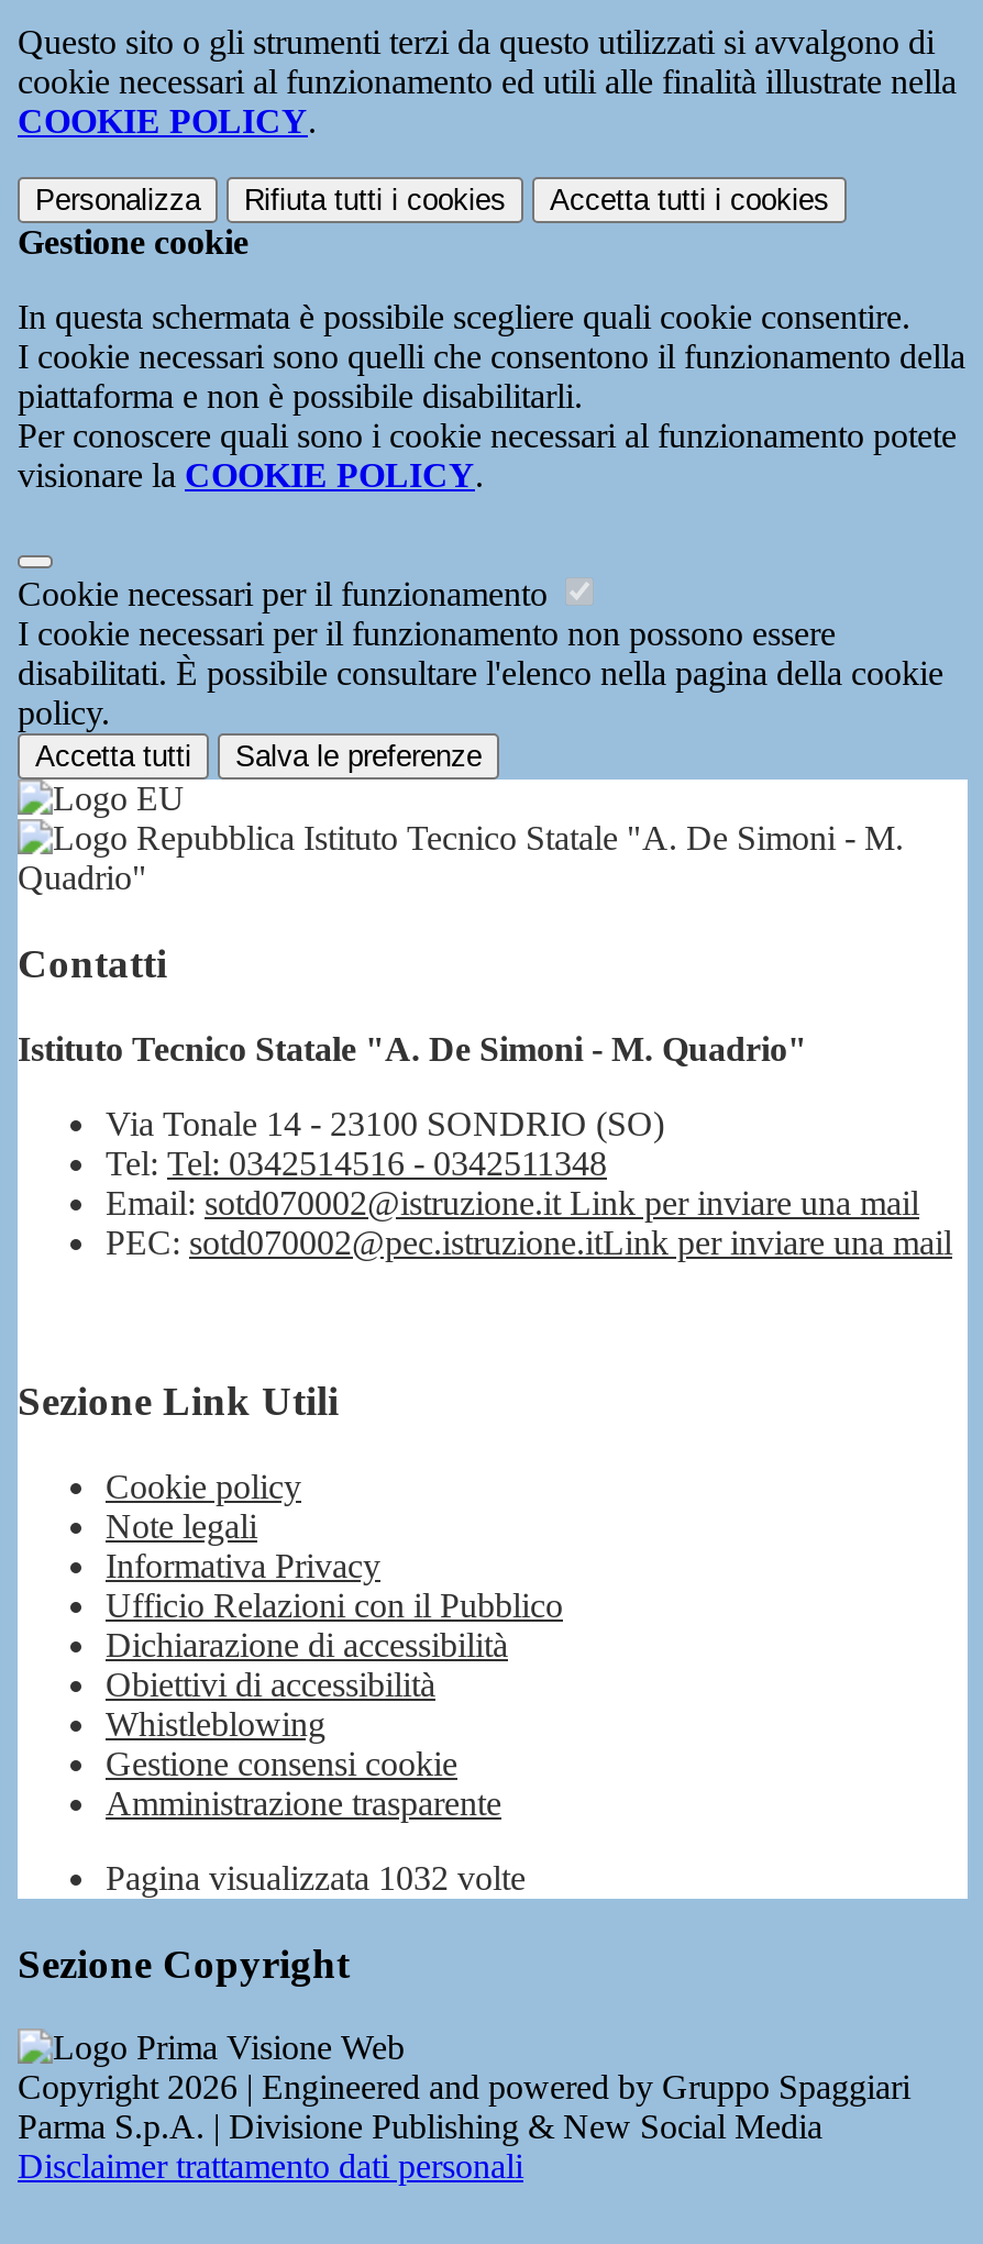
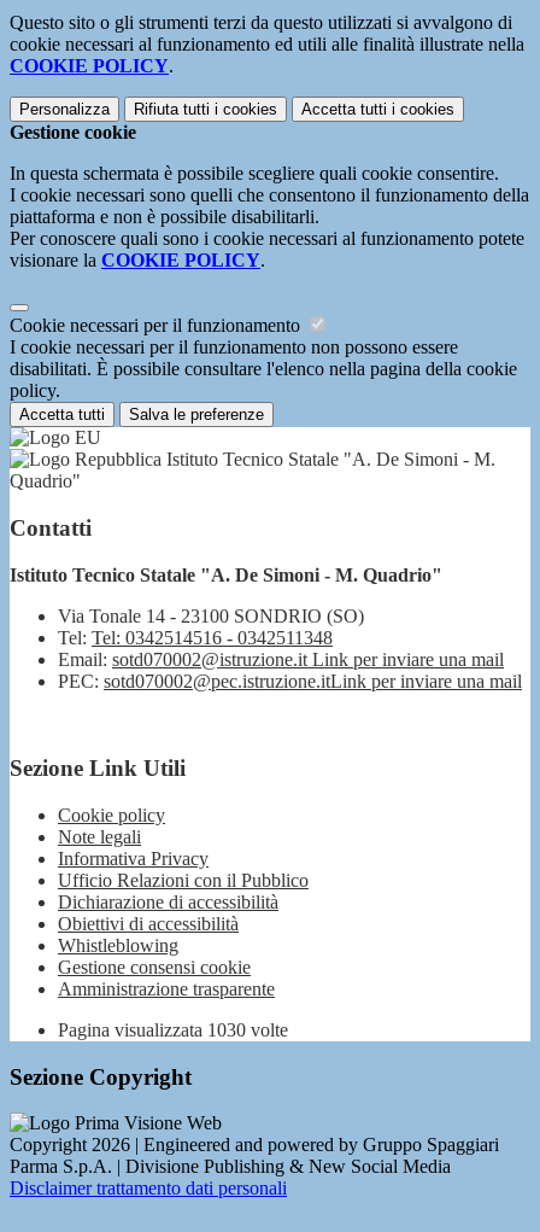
[106,1859,526,1897] Pagina visualizzata 1032 volte -> [58,1020,288,1040] Pagina visualizzata 1030 volte

